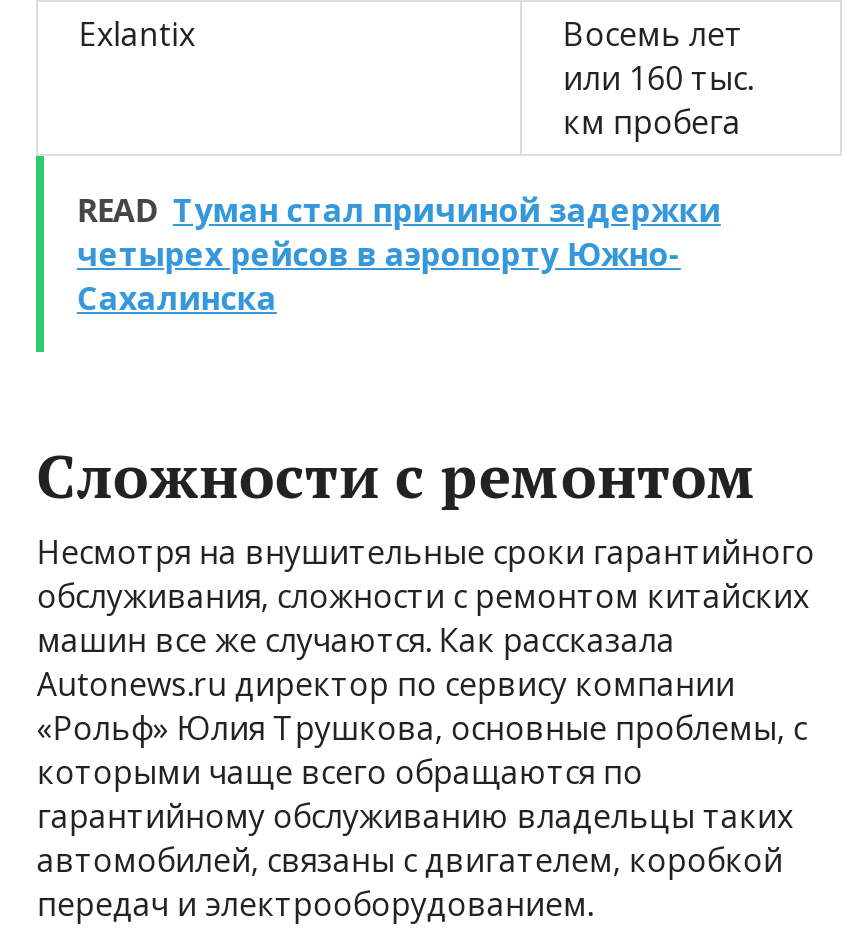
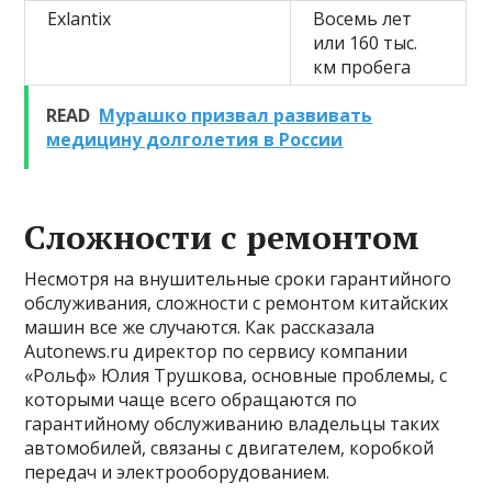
[77,189,721,321] READ Туман стал причиной задержки | четырех рейсов в аэропорту Южно- | Сахалинска -> [47,104,373,152] READ Мурашко призвал развивать | медицину долголетия в России

